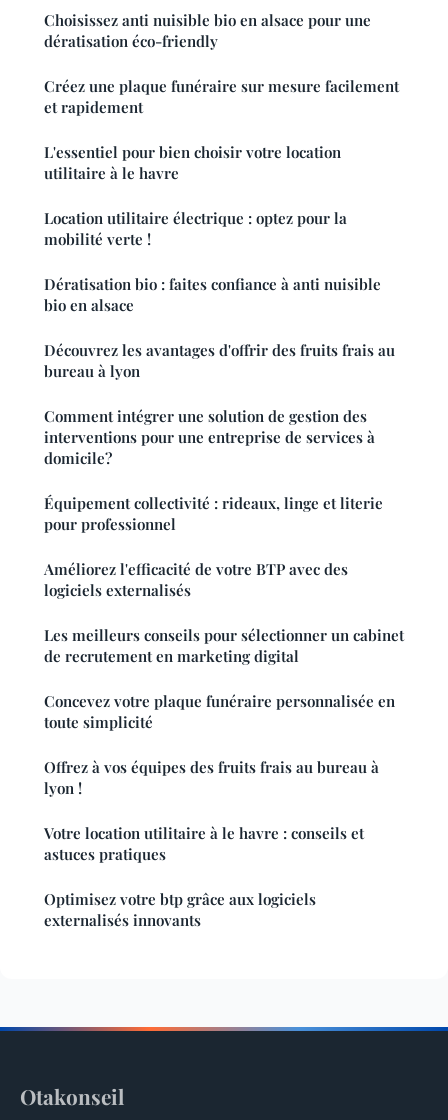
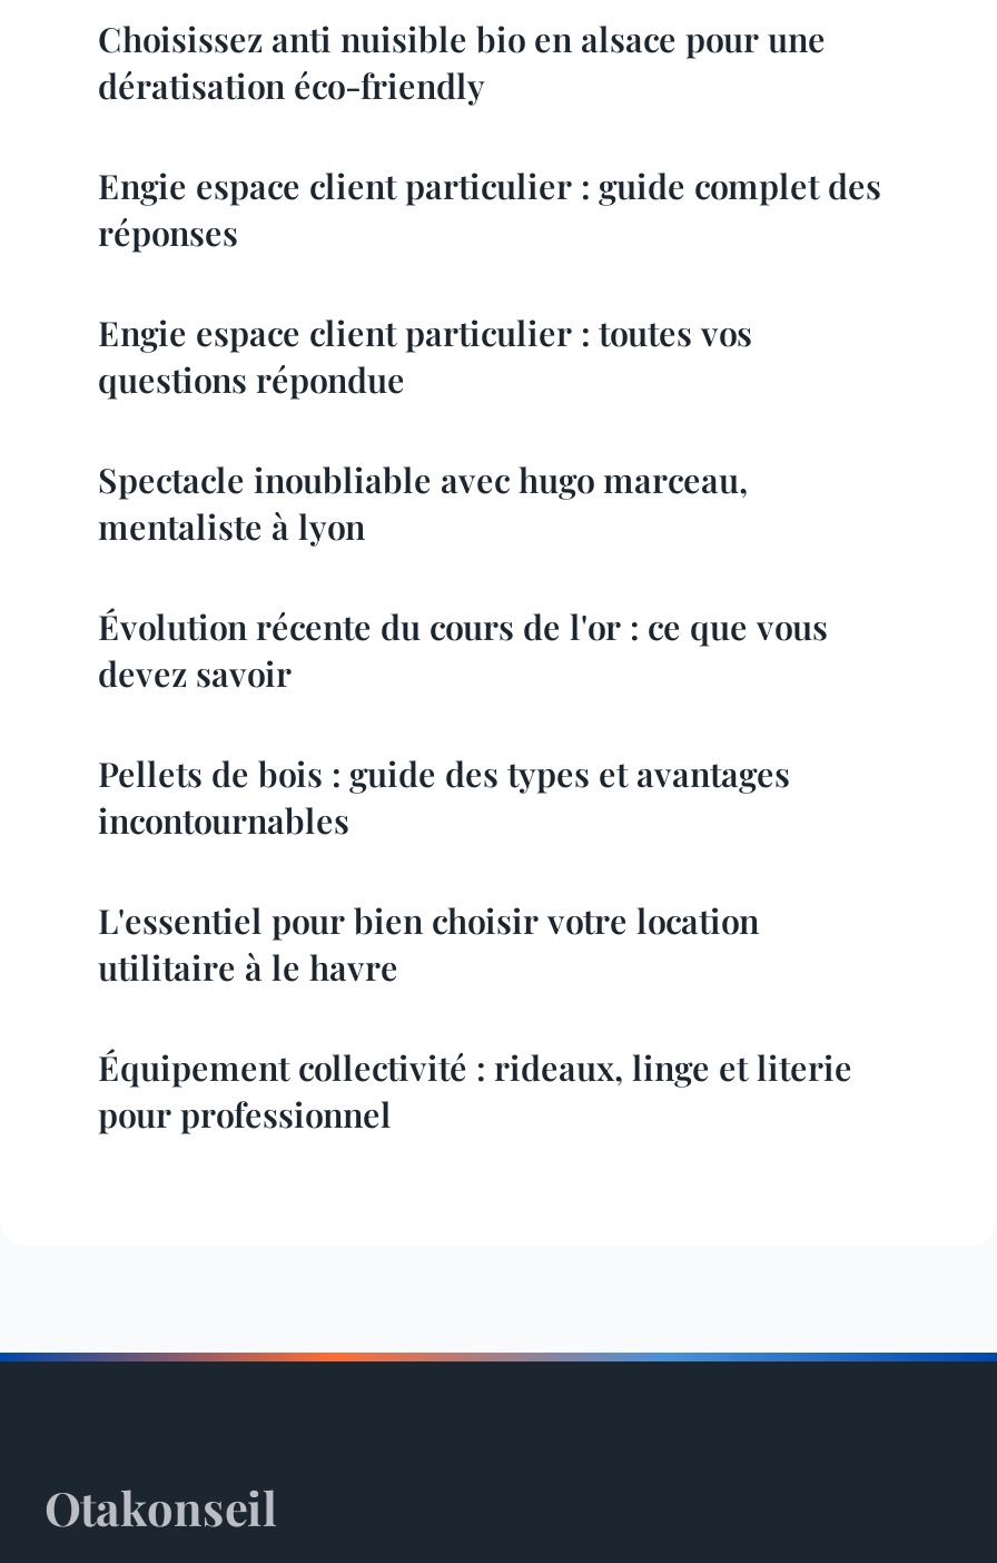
[44,76,399,117] Créez une plaque funéraire sur mesure facilement | et rapidement -> [98,162,881,841] Engie espace client particulier : guide complet des | réponses | Engie espace client particulier : toutes vos | questions répondue | Spectacle inoubliable avec hugo marceau, | mentaliste à lyon | Évolution récente du cours de l'or : ce que vous | devez savoir | Pellets de bois : guide des types et avantages | incontournables
moved [44,142,341,183] -> [98,897,759,988]: L'essentiel pour bien choisir votre location | utilitaire à le havre
[44,208,395,468] Location utilitaire électrique : optez pour la | mobilité verte ! | Dératisation bio : faites confiance à anti nuisible | bio en alsace | Découvrez les avantages d'offrir des fruits frais au | bureau à lyon | Comment intégrer une solution de gestion des | interventions pour une entreprise de services à | domicile? -> none
[44,559,404,930] Améliorez l'efficacité de votre BTP avec des | logiciels externalisés | Les meilleurs conseils pour sélectionner un cabinet | de recrutement en marketing digital | Concevez votre plaque funéraire personnalisée en | toute simplicité | Offrez à vos équipes des fruits frais au bureau à | lyon ! | Votre location utilitaire à le havre : conseils et | astuces pratiques | Optimisez votre btp grâce aux logiciels | externalisés innovants -> none

